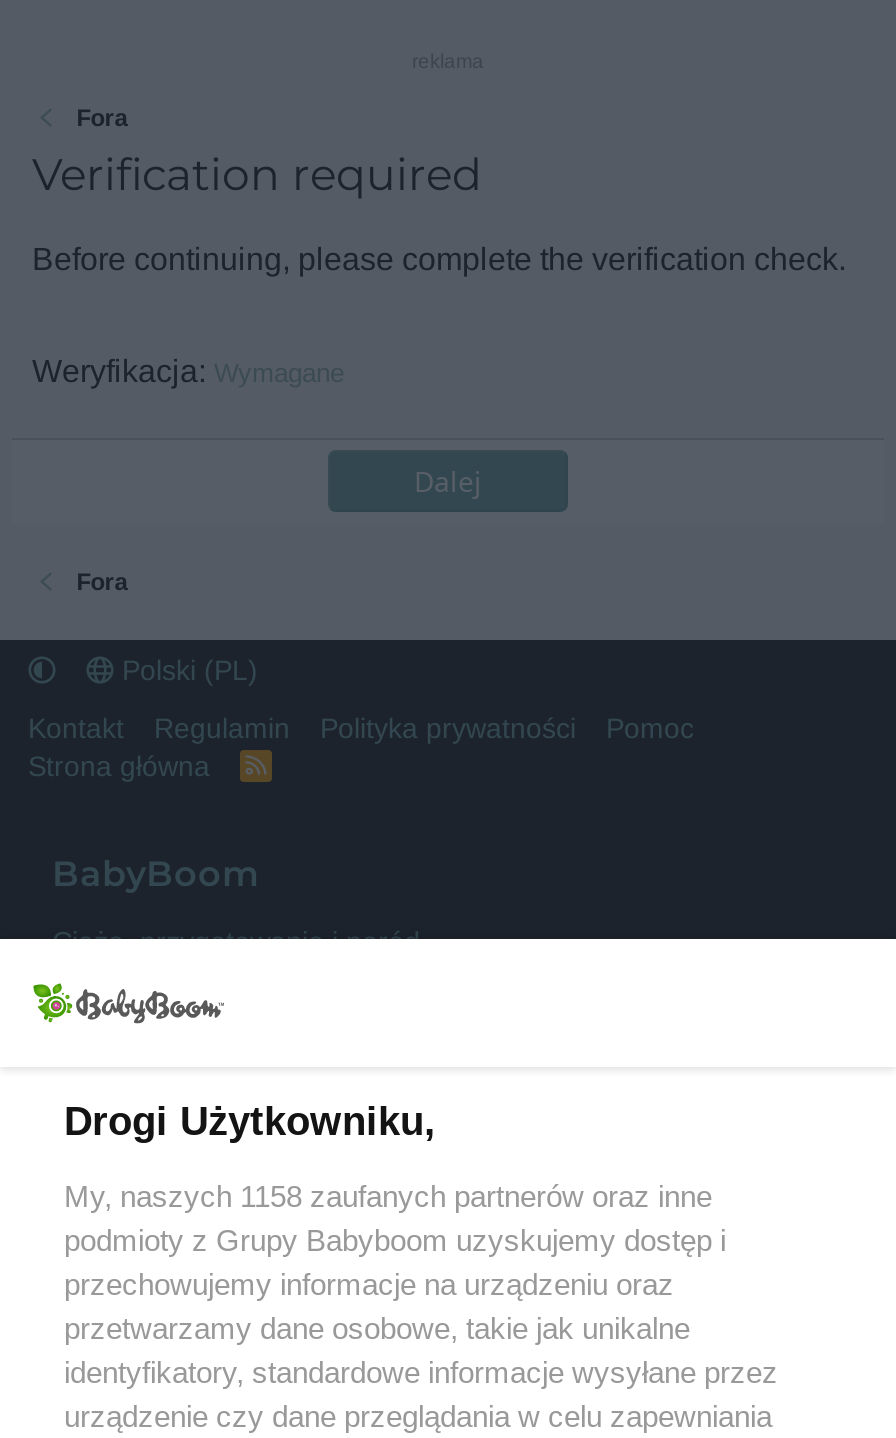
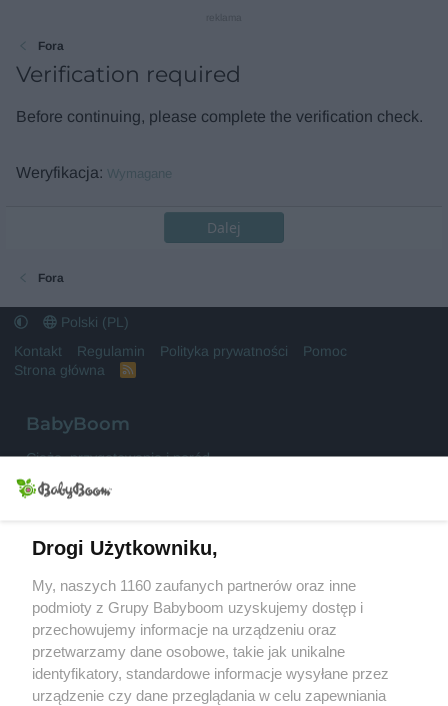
[64,1178,712,1212] My, naszych 1158 zaufanych partnerów oraz inne -> [32,576,356,593] My, naszych 1160 zaufanych partnerów oraz inne

